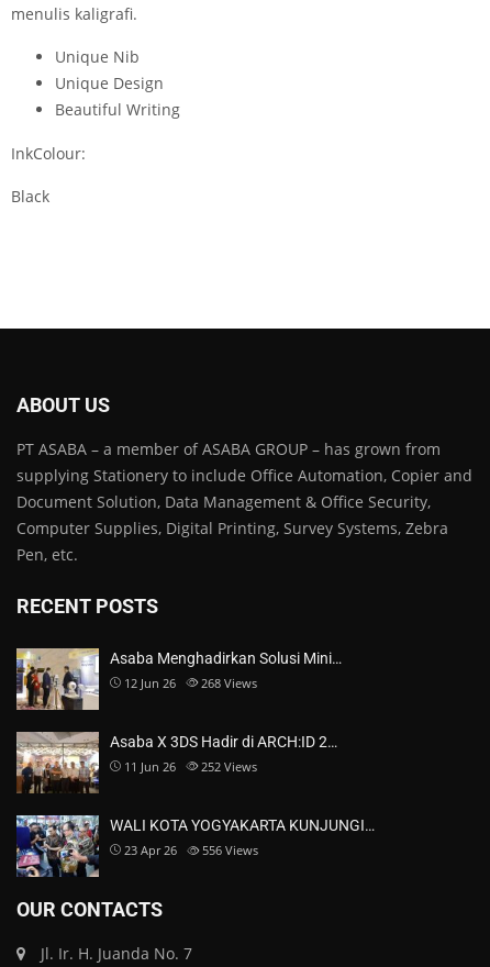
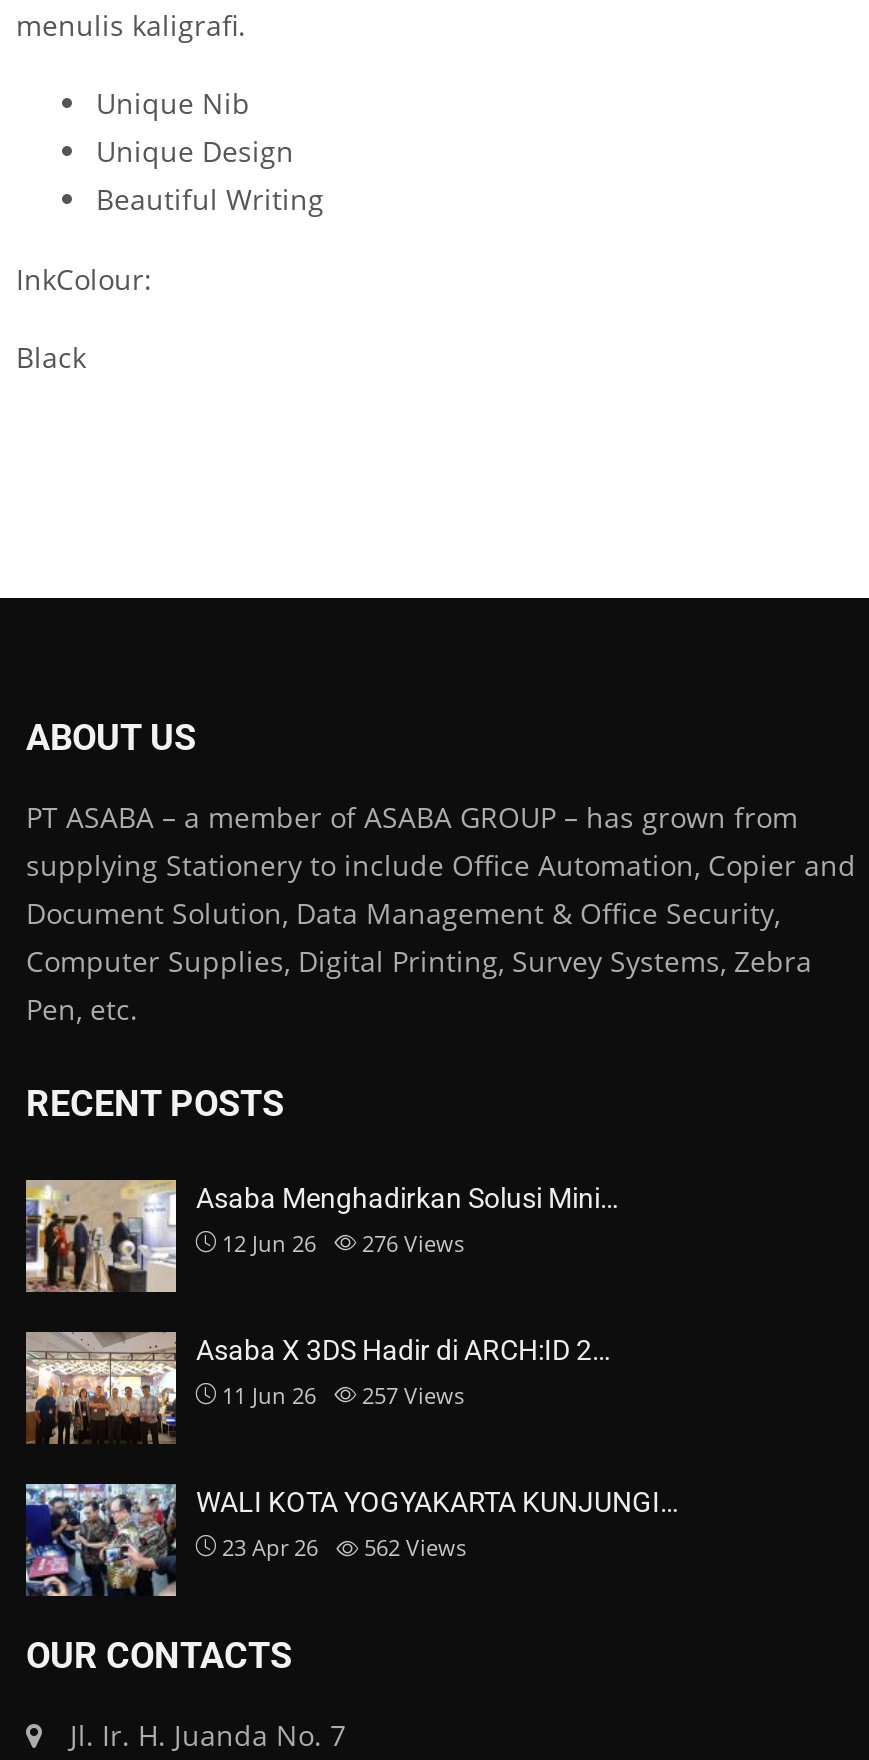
[124,674,257,691] 12 Jun 26 268 Views -> [222,1227,464,1257] 12 Jun 26 276 Views
[124,758,257,775] 11 Jun 26 252 Views -> [222,1380,464,1410] 11 Jun 26 257 Views
[124,842,258,858] 23 Apr 26 556 Views -> [222,1532,466,1562] 23 Apr 26 562 Views

